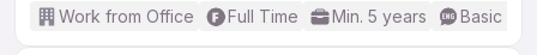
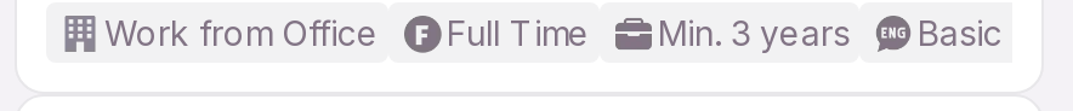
[332,6,427,26] Min. 5 years -> [658,12,850,53] Min. 3 years

